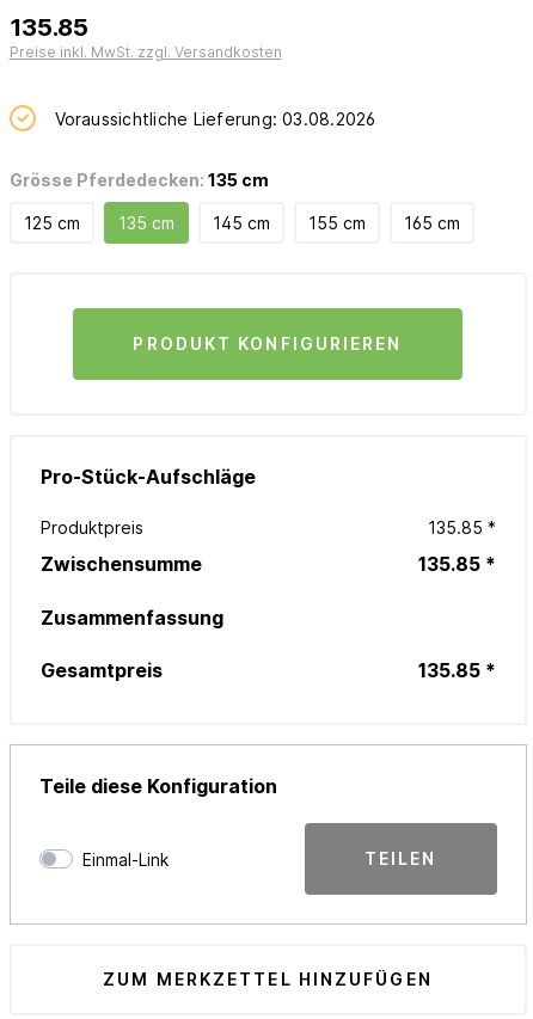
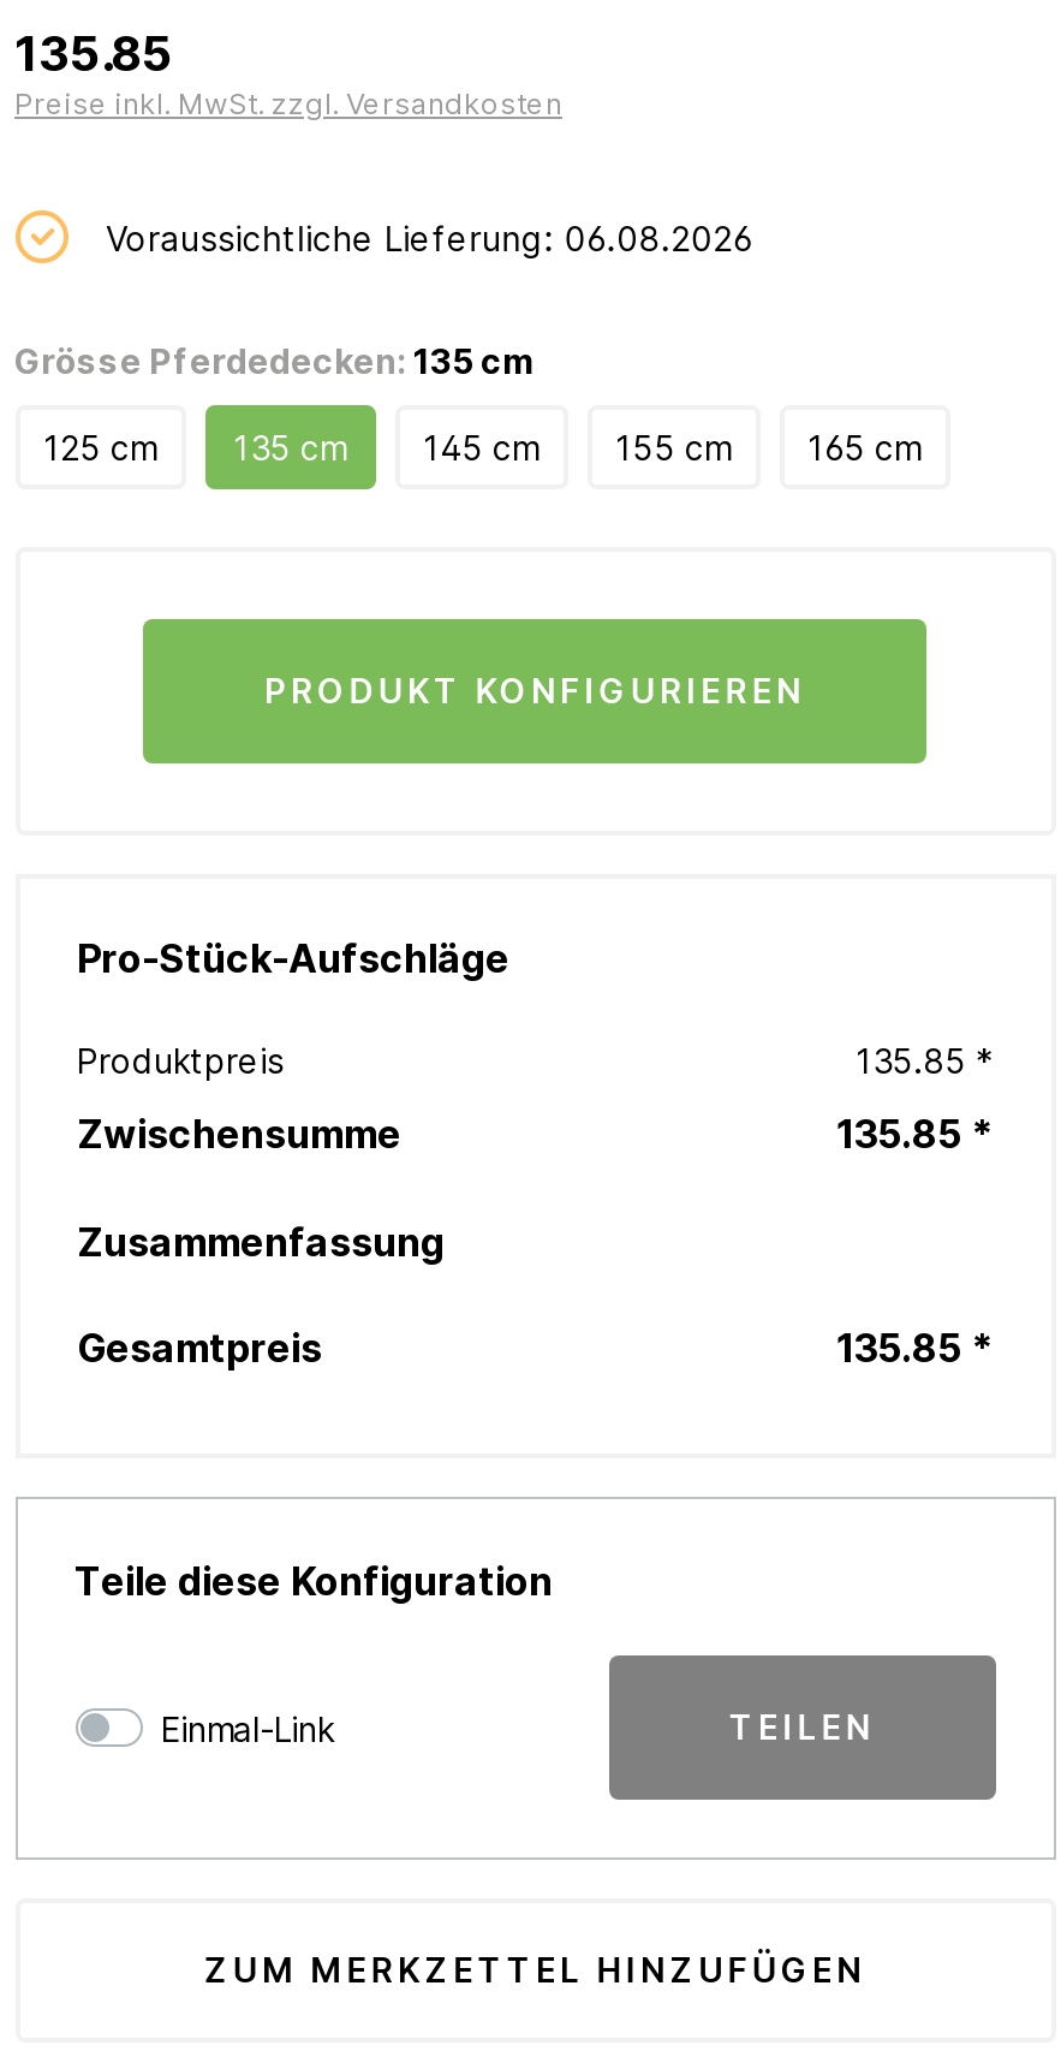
[54,108,376,128] Voraussichtliche Lieferung: 03.08.2026 -> [106,216,752,257] Voraussichtliche Lieferung: 06.08.2026

